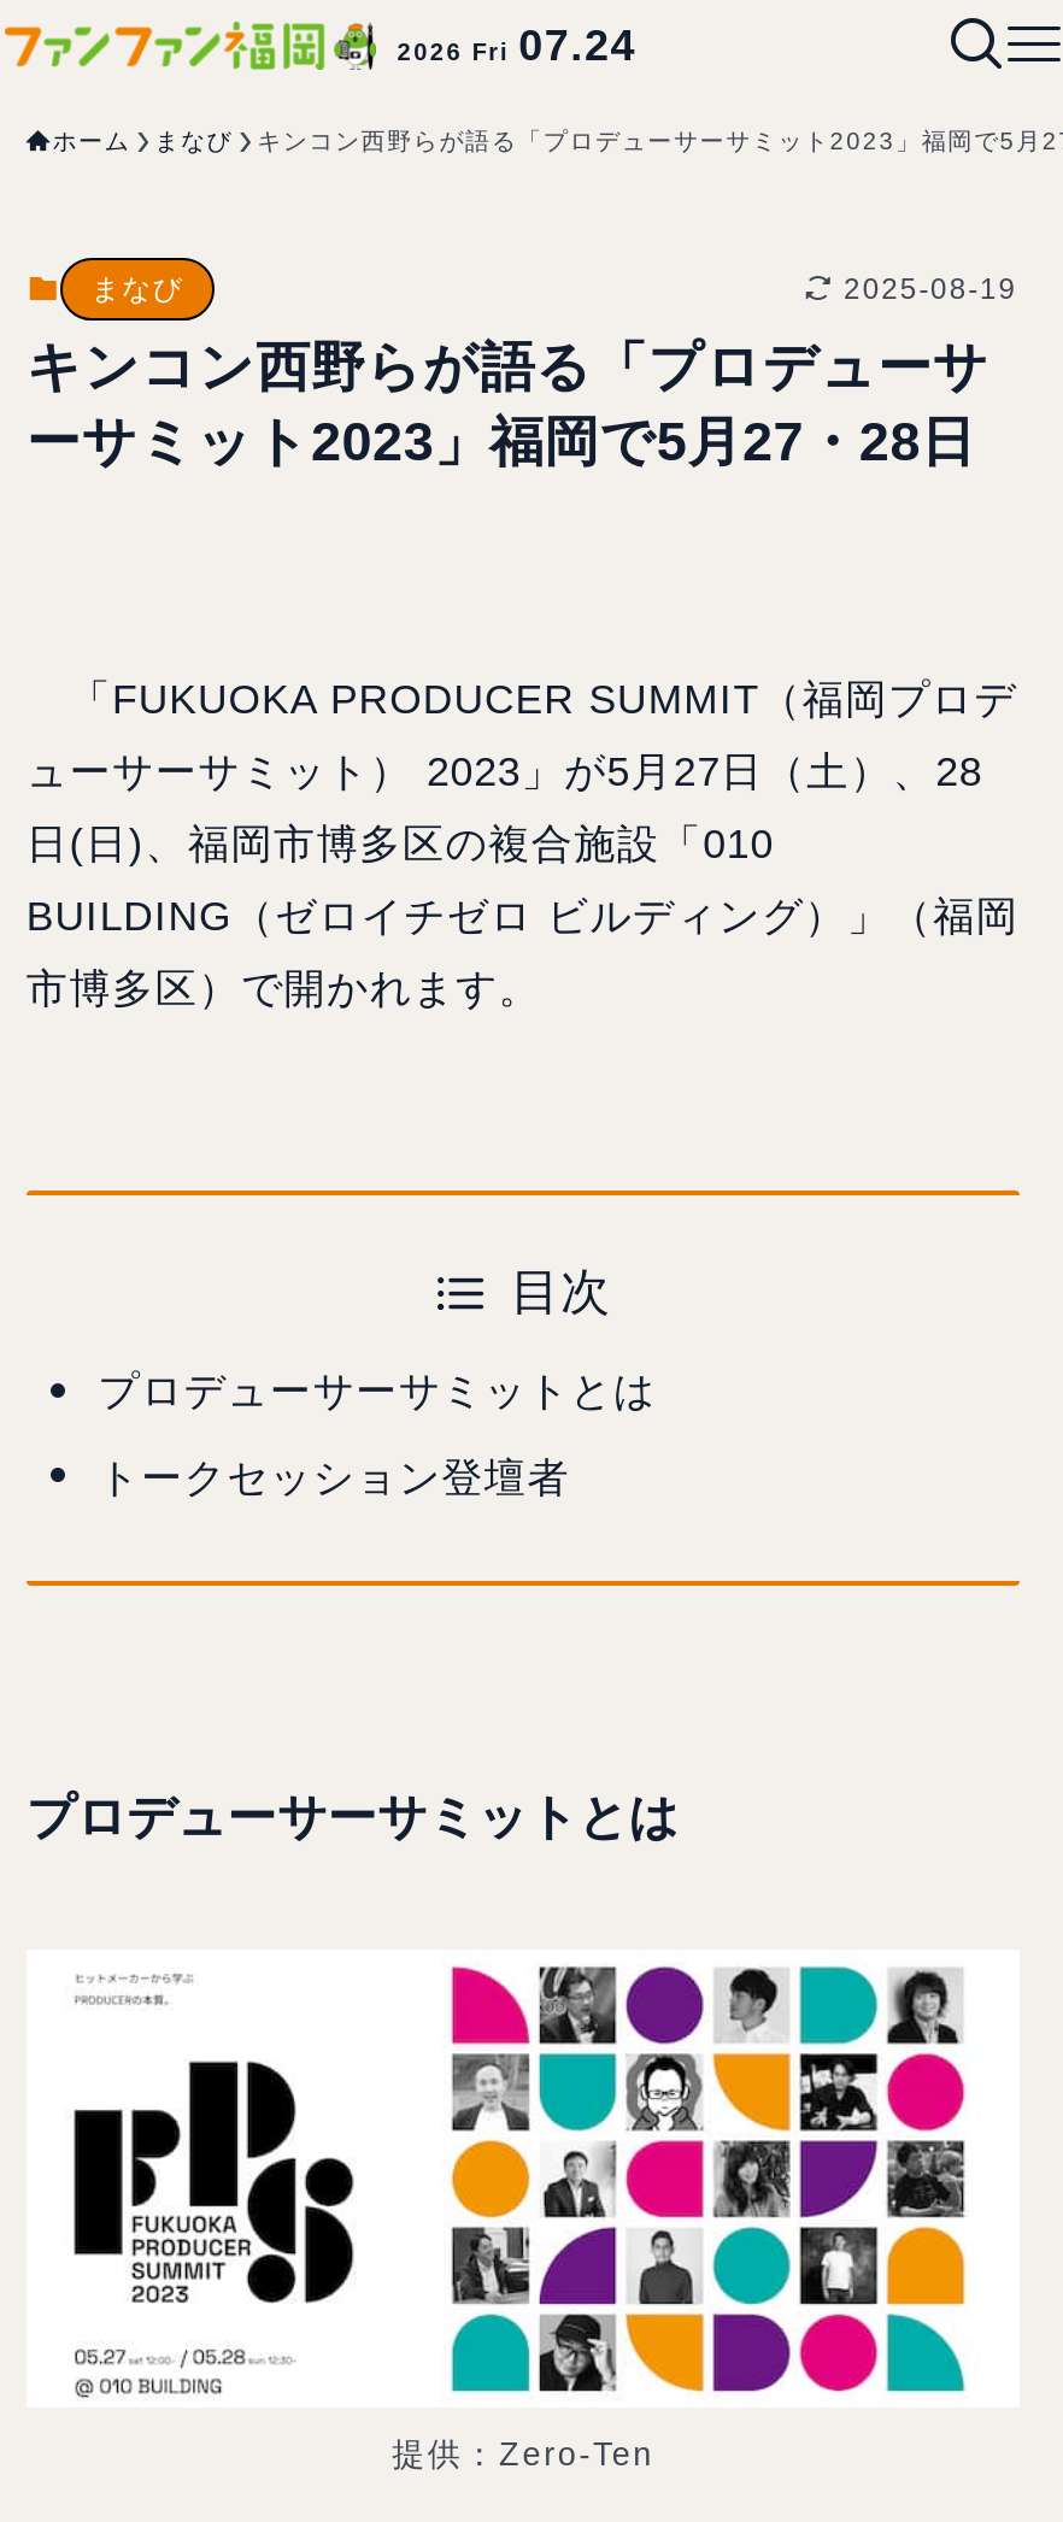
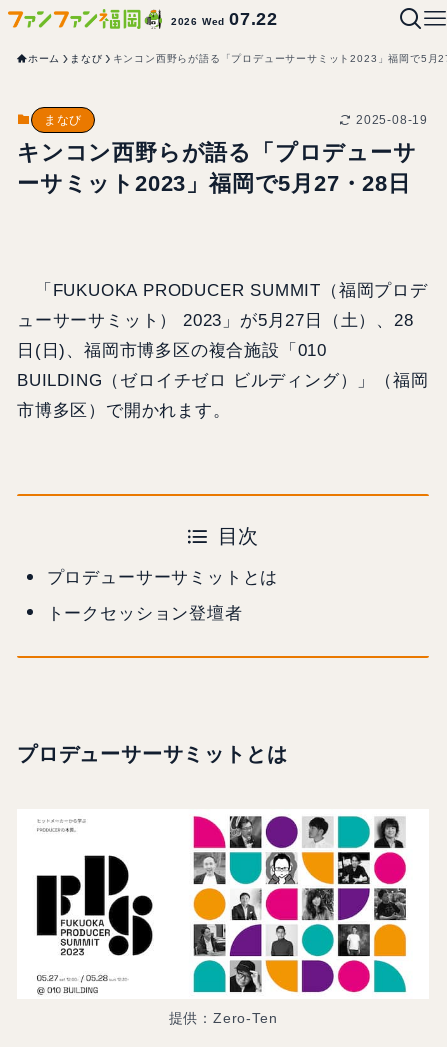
[397,22,637,70] 2026 Fri 07.24 -> [171,9,278,29] 2026 Wed 07.22

